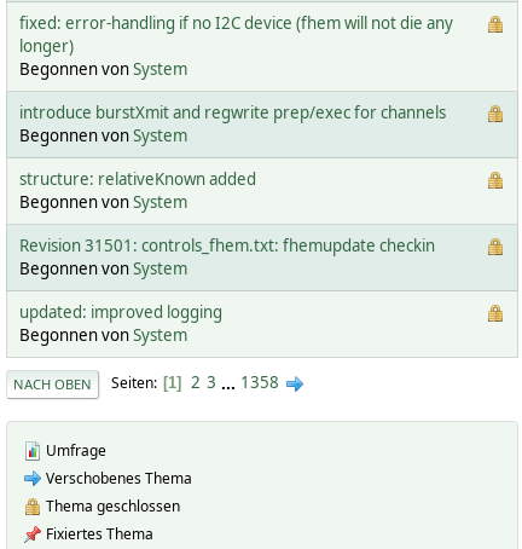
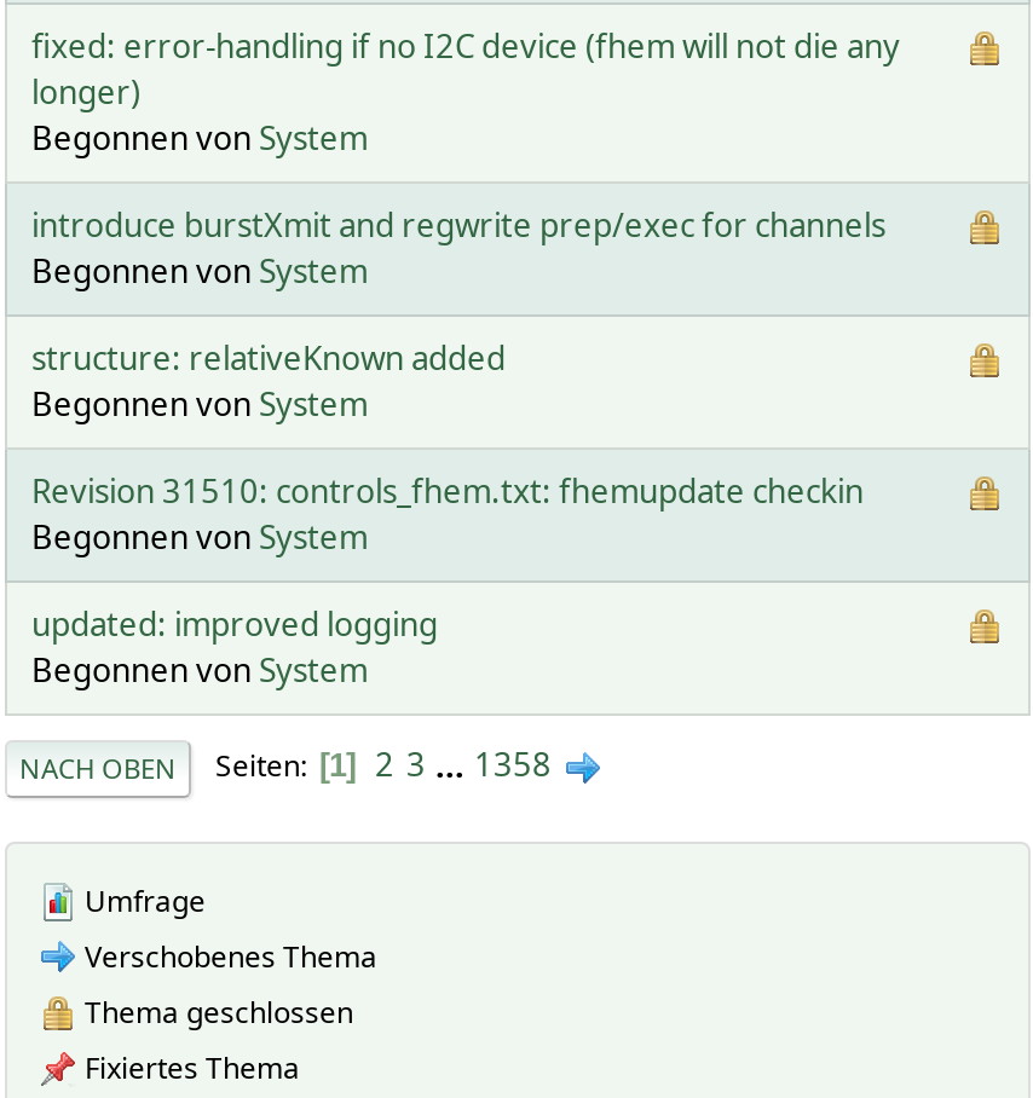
[19,234,435,256] Revision 31501: controls_fhem.txt: fhemupdate checkin -> [31,468,864,512] Revision 31510: controls_fhem.txt: fhemupdate checkin

